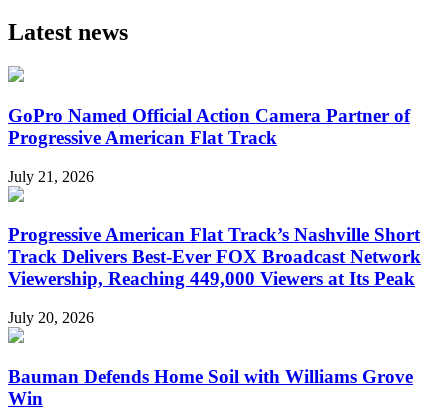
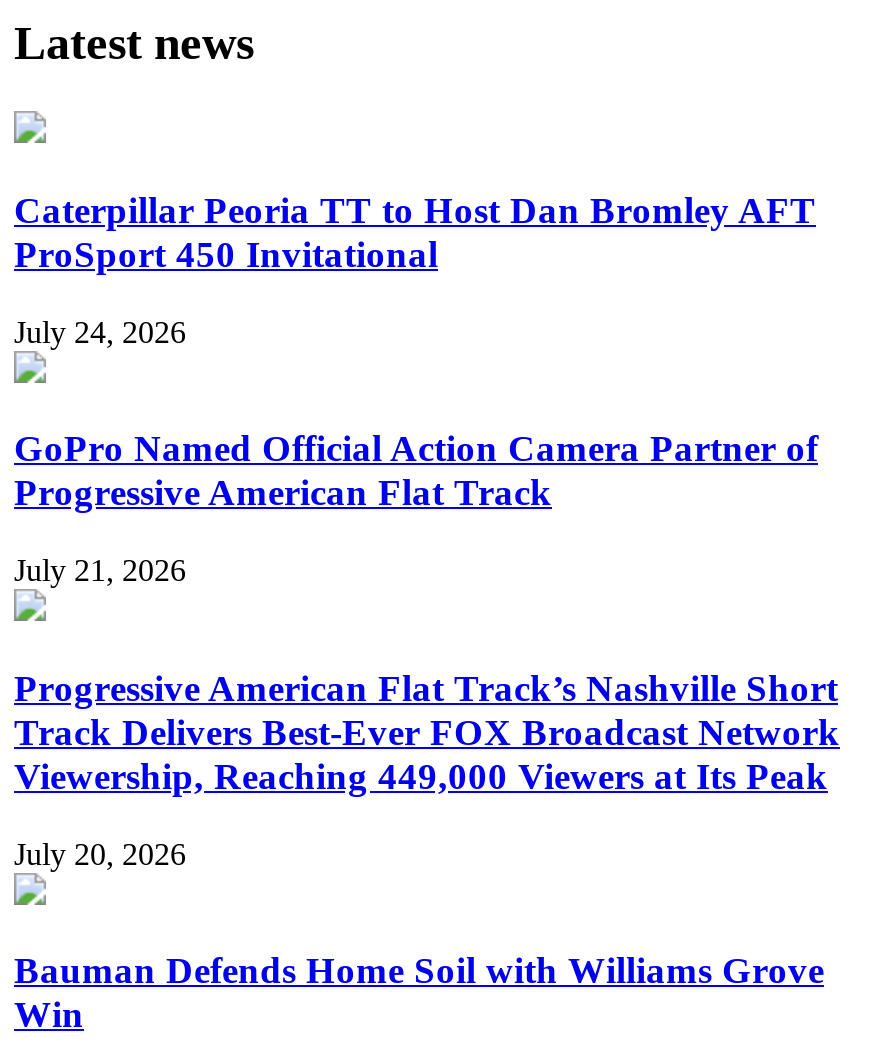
none -> [14,189,816,348] Caterpillar Peoria TT to Host Dan Bromley AFT | ProSport 450 Invitational | July 24, 2026

